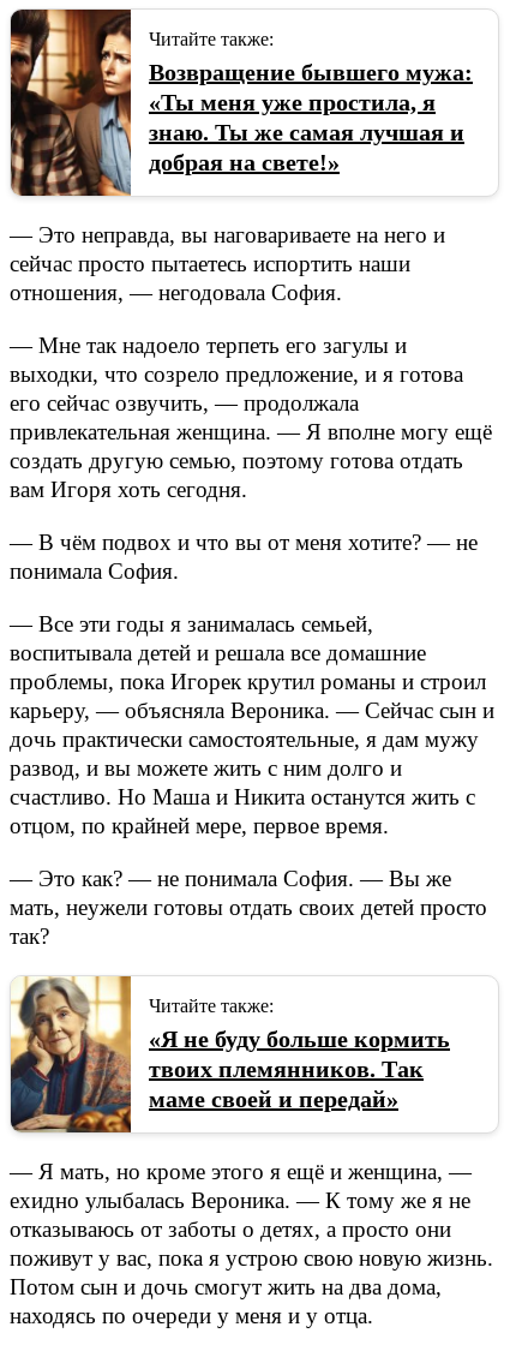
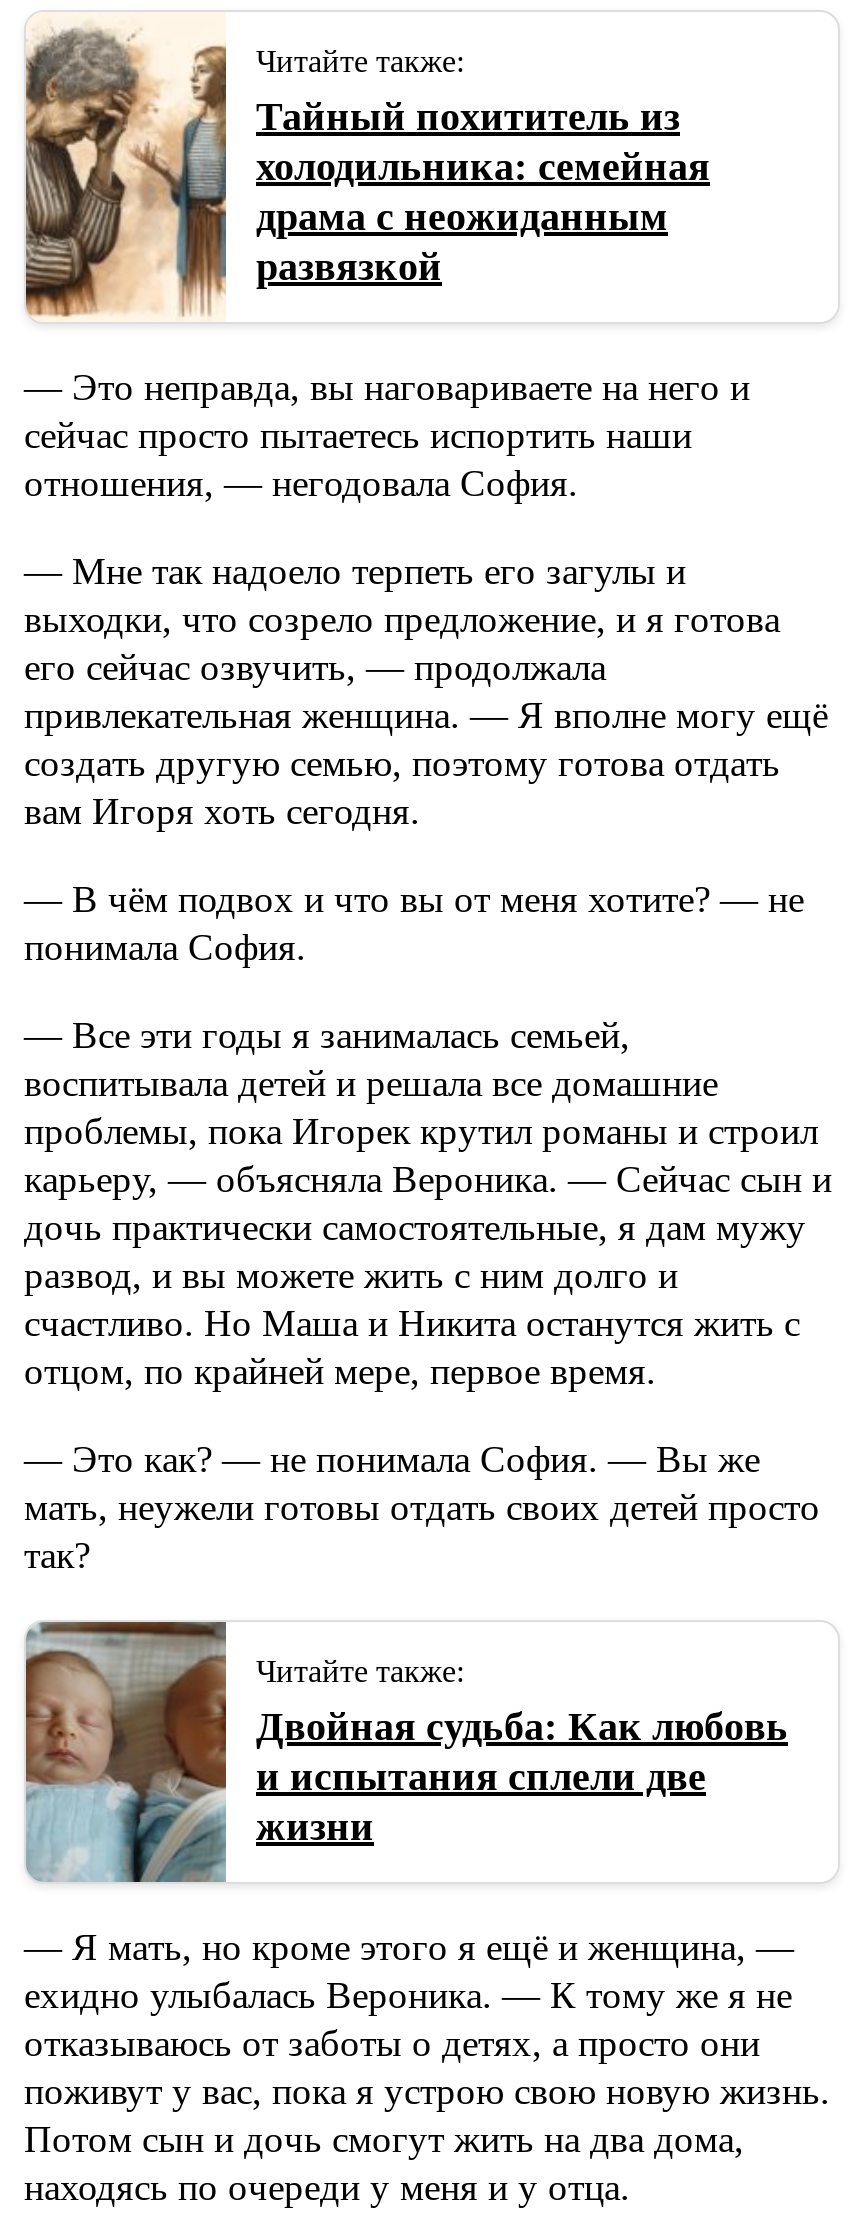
[10,8,473,197] [image] | Возвращение бывшего мужа: | «Ты меня уже простила, я | знаю. Ты же самая лучшая и | добрая на свете!» -> [24,12,710,322] [image] | Тайный похититель из | холодильника: семейная | драма с неожиданным | развязкой
[10,975,450,1134] [image] | «Я не буду больше кормить | твоих племянников. Так | маме своей и передай» -> [24,1620,788,1884] [image] | Двойная судьба: Как любовь | и испытания сплели две | жизни

